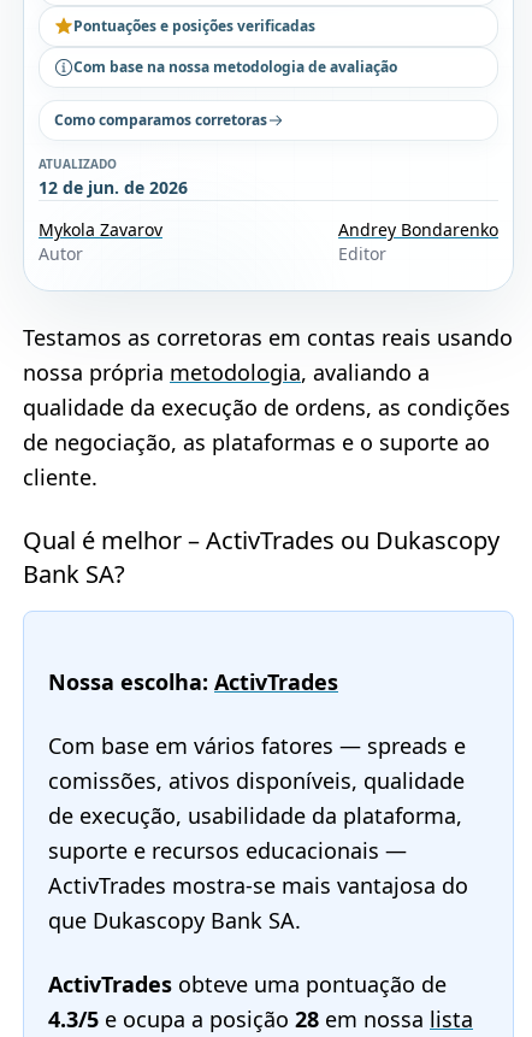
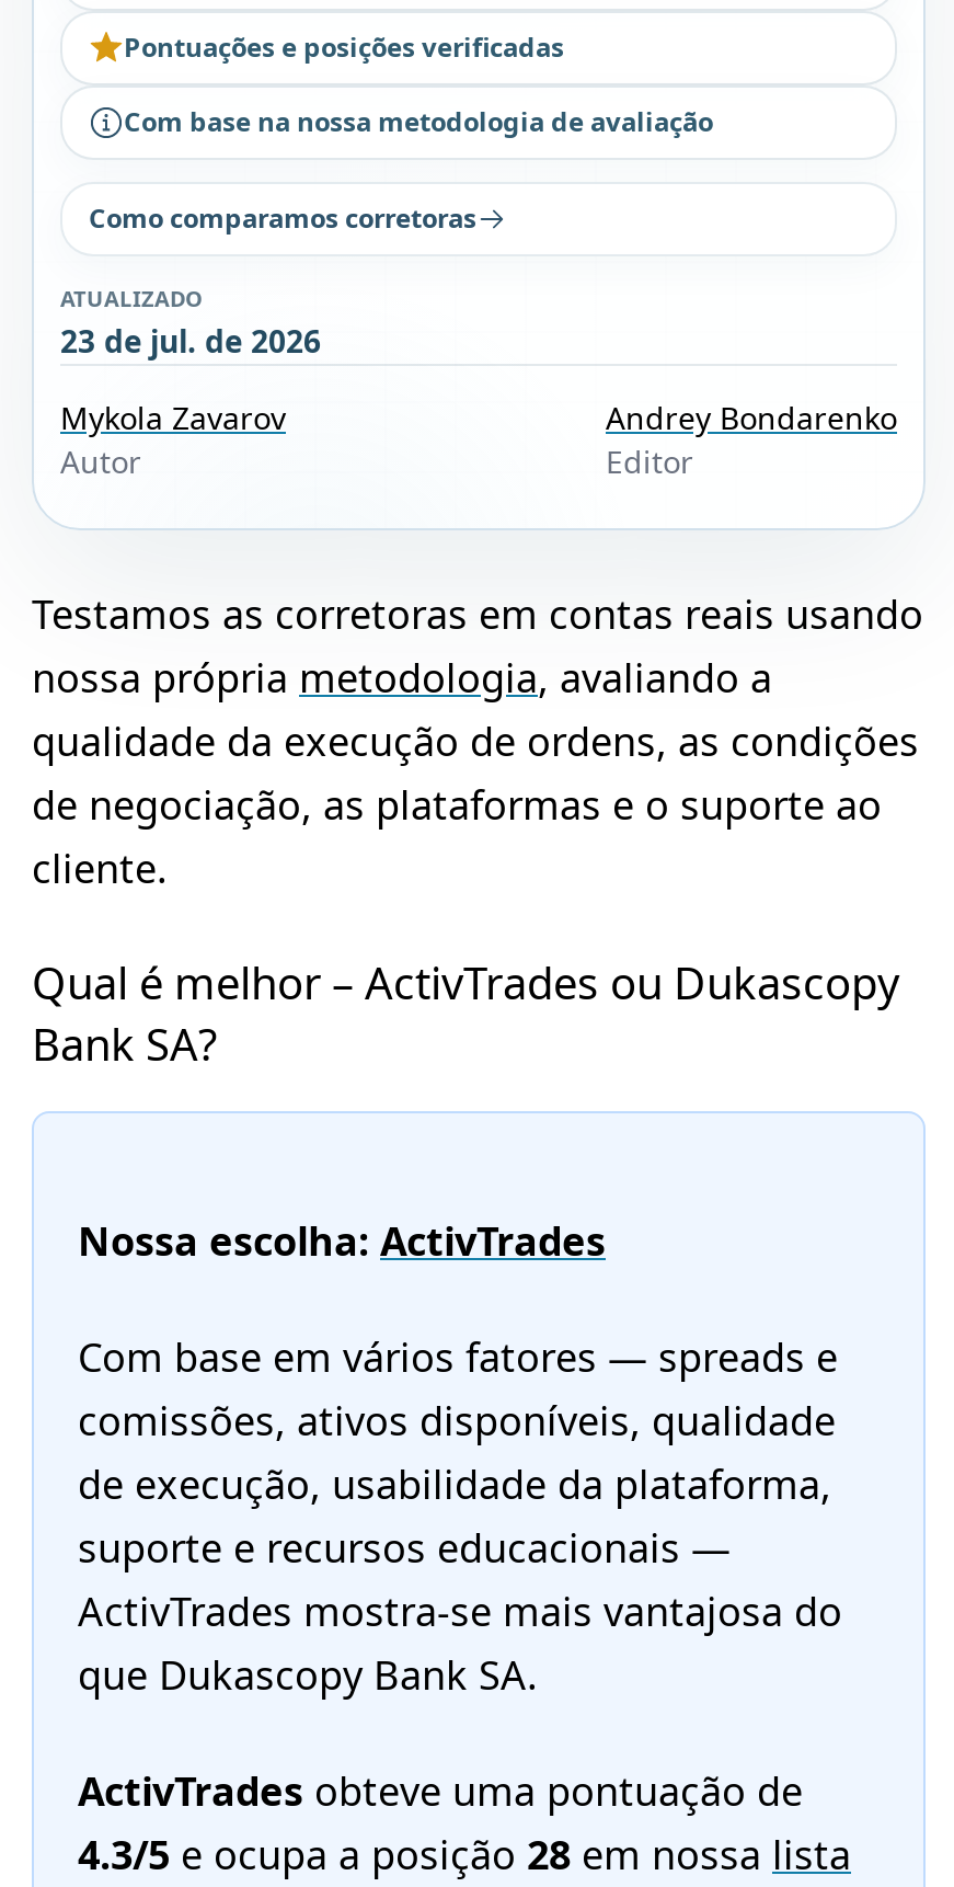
[39,176,188,199] 12 de jun. de 2026 -> [60,320,321,362] 23 de jul. de 2026

